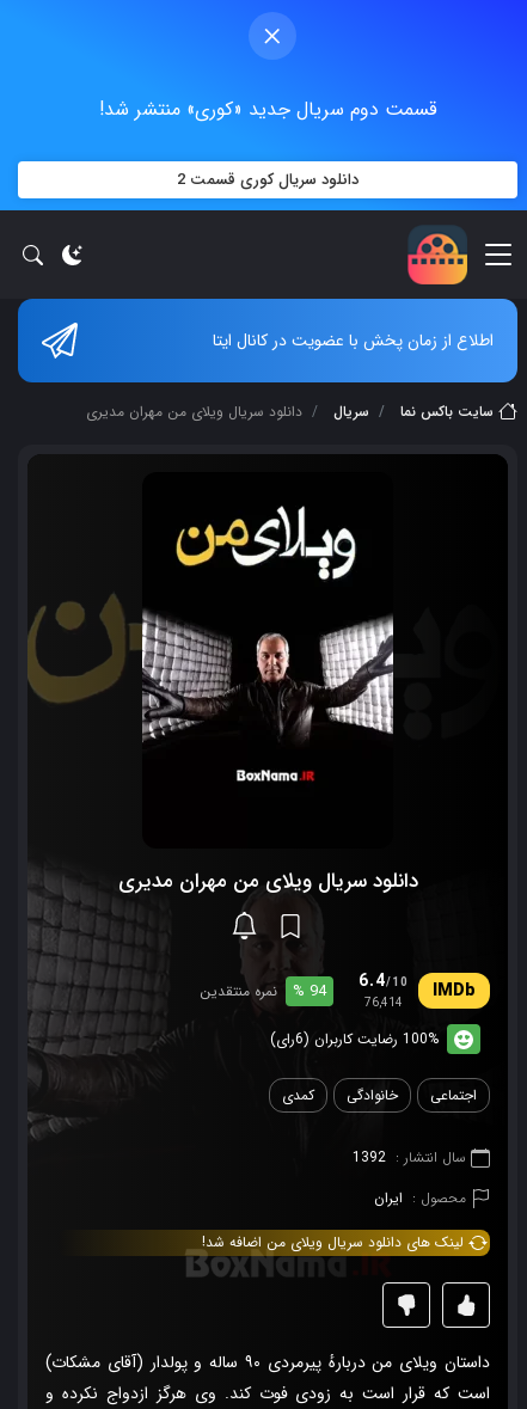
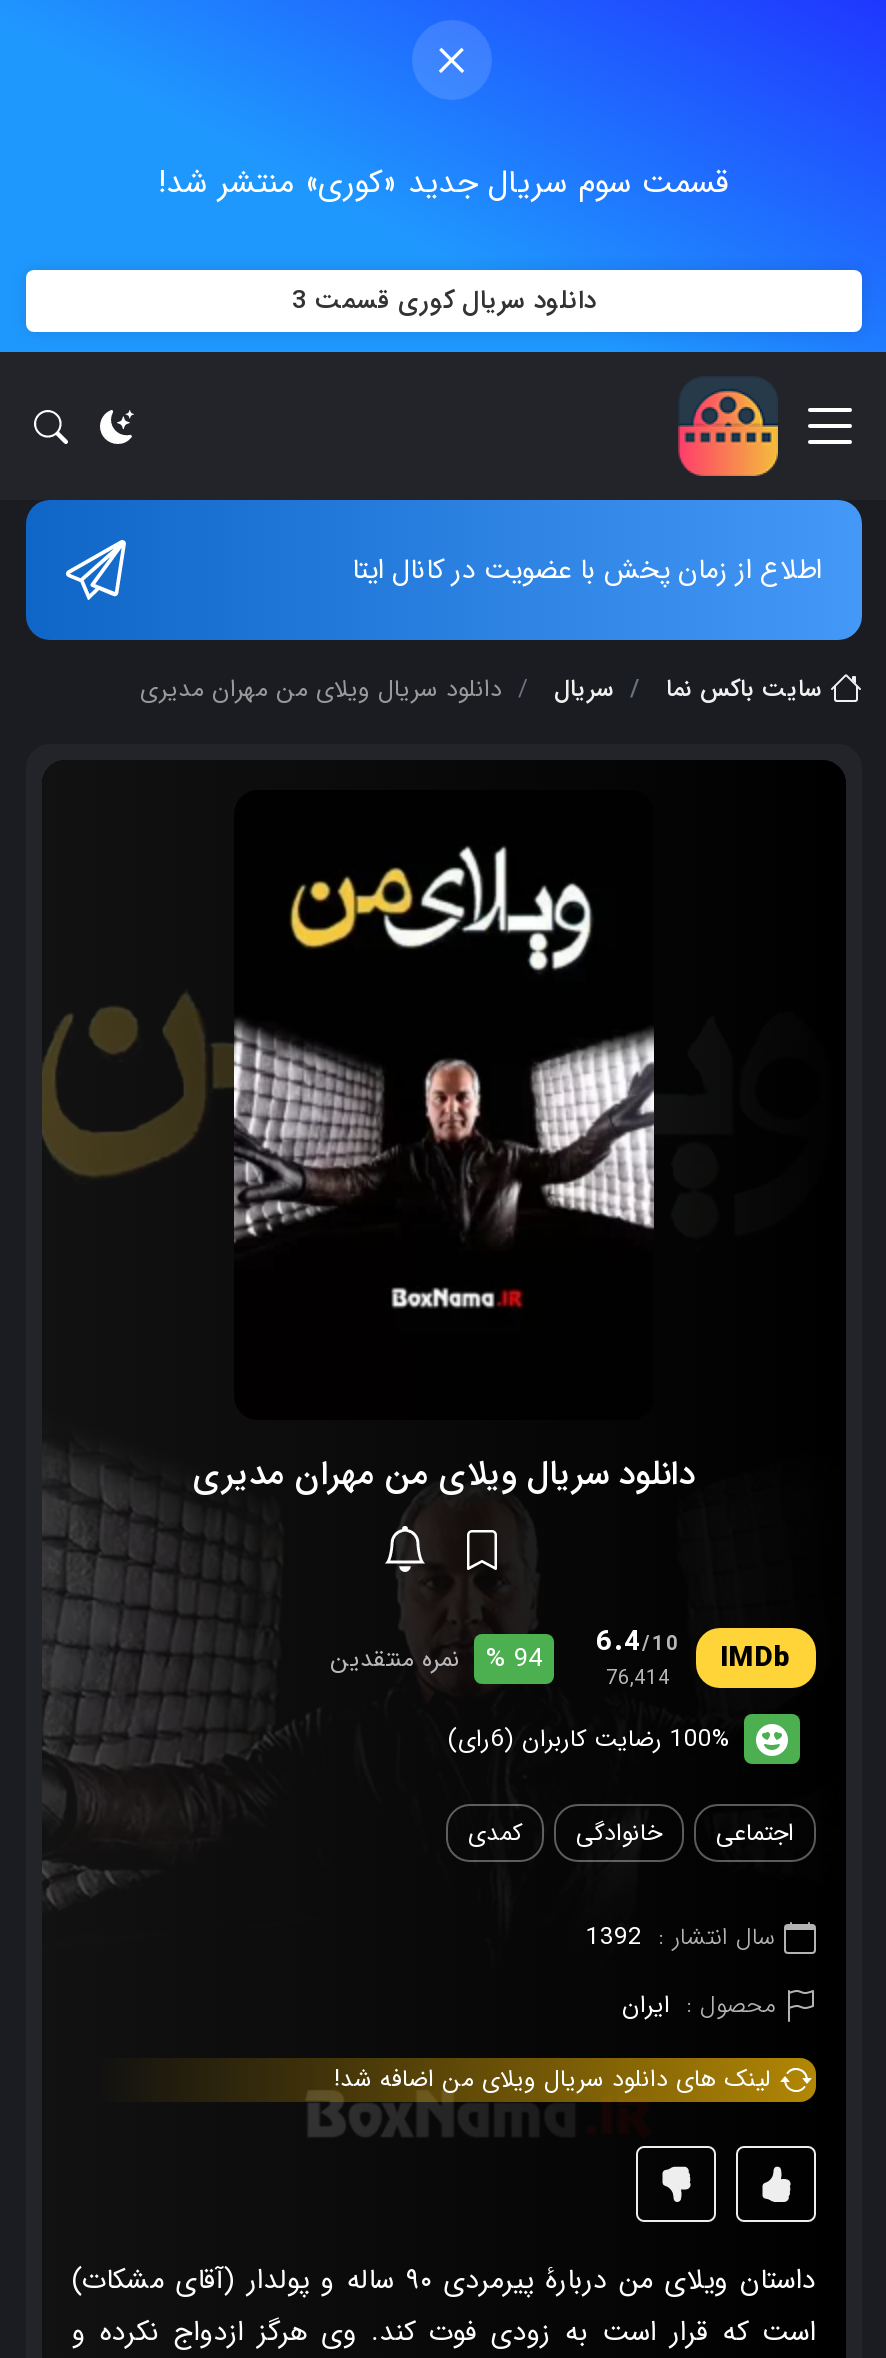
[99,94,437,124] قسمت دوم سریال جدید «کوری» منتشر شد! -> [158,158,730,208] قسمت سوم سریال جدید «کوری» منتشر شد!
[185,167,359,192] دانلود سریال کوری قسمت 2 -> [306,280,596,322] دانلود سریال کوری قسمت 3

